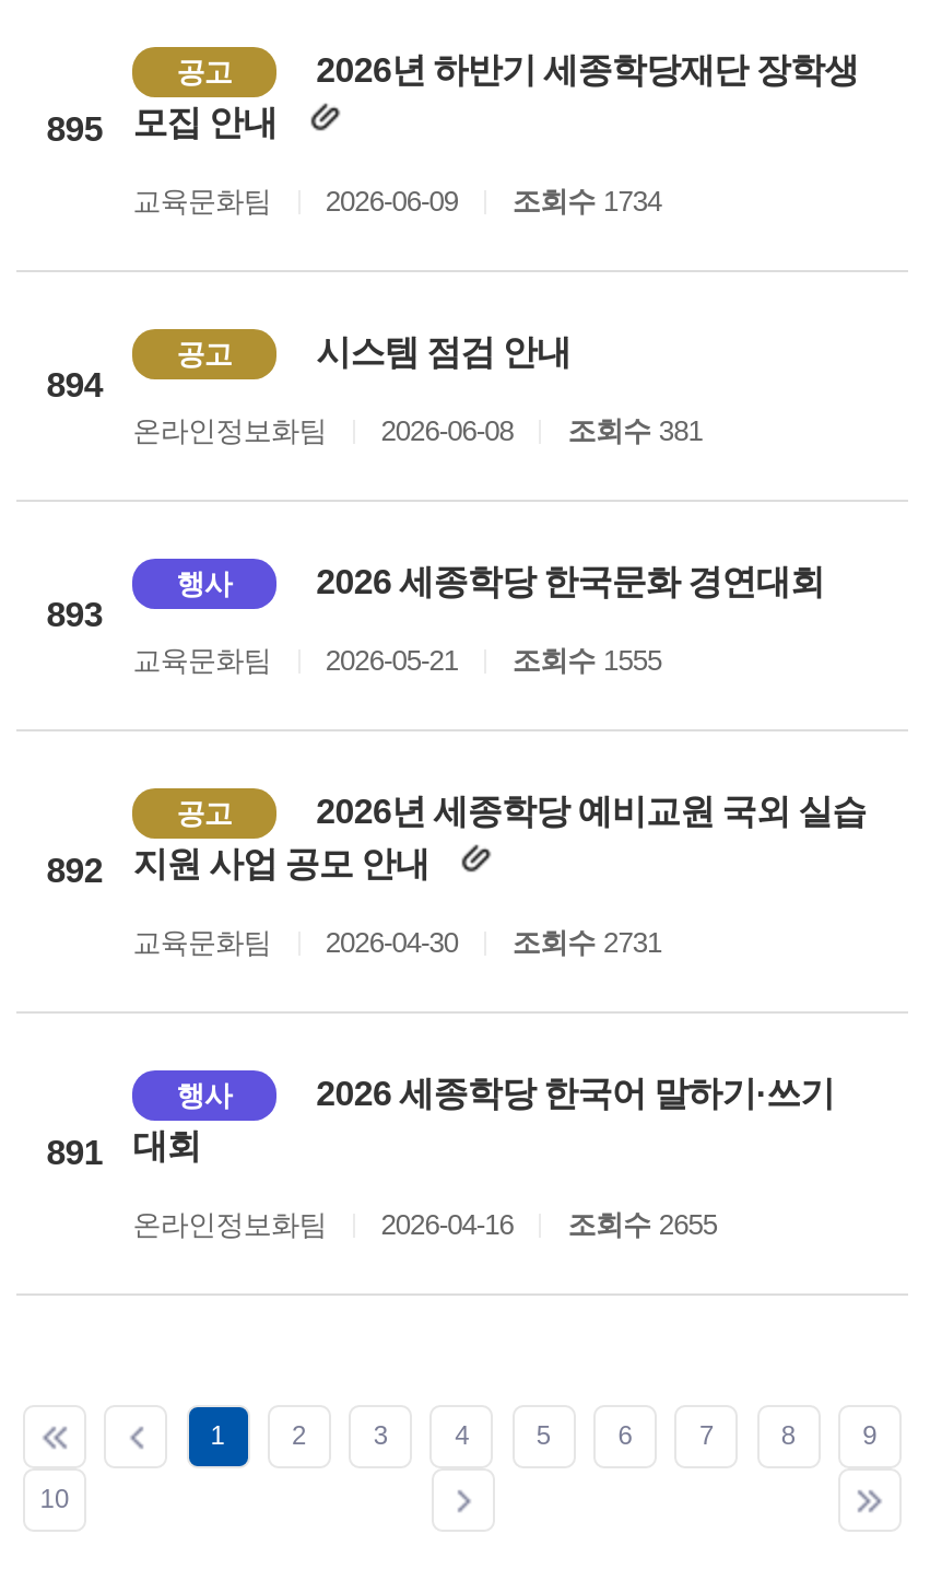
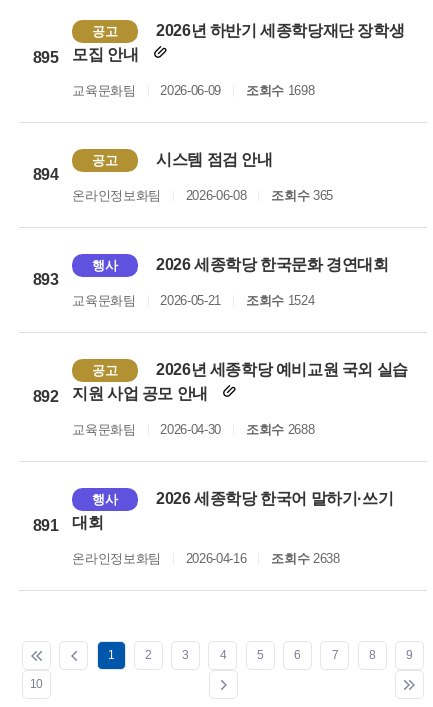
[133,185,662,218] 교육문화팀 2026-06-09 조회수 1734 -> [72,83,314,98] 교육문화팀 2026-06-09 조회수 1698
[133,414,702,447] 온라인정보화팀 2026-06-08 조회수 381 -> [72,188,333,203] 온라인정보화팀 2026-06-08 조회수 365
[133,644,662,677] 교육문화팀 2026-05-21 조회수 1555 -> [72,293,314,308] 교육문화팀 2026-05-21 조회수 1524
[133,926,662,959] 교육문화팀 2026-04-30 조회수 2731 -> [72,422,314,437] 교육문화팀 2026-04-30 조회수 2688
[133,1208,717,1241] 온라인정보화팀 2026-04-16 조회수 2655 -> [72,551,340,566] 온라인정보화팀 2026-04-16 조회수 2638

